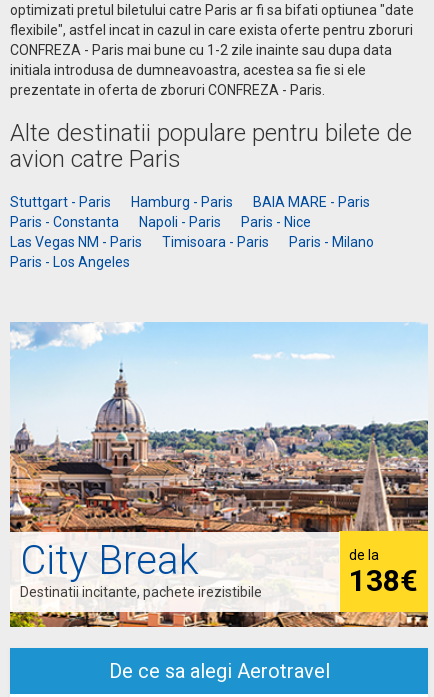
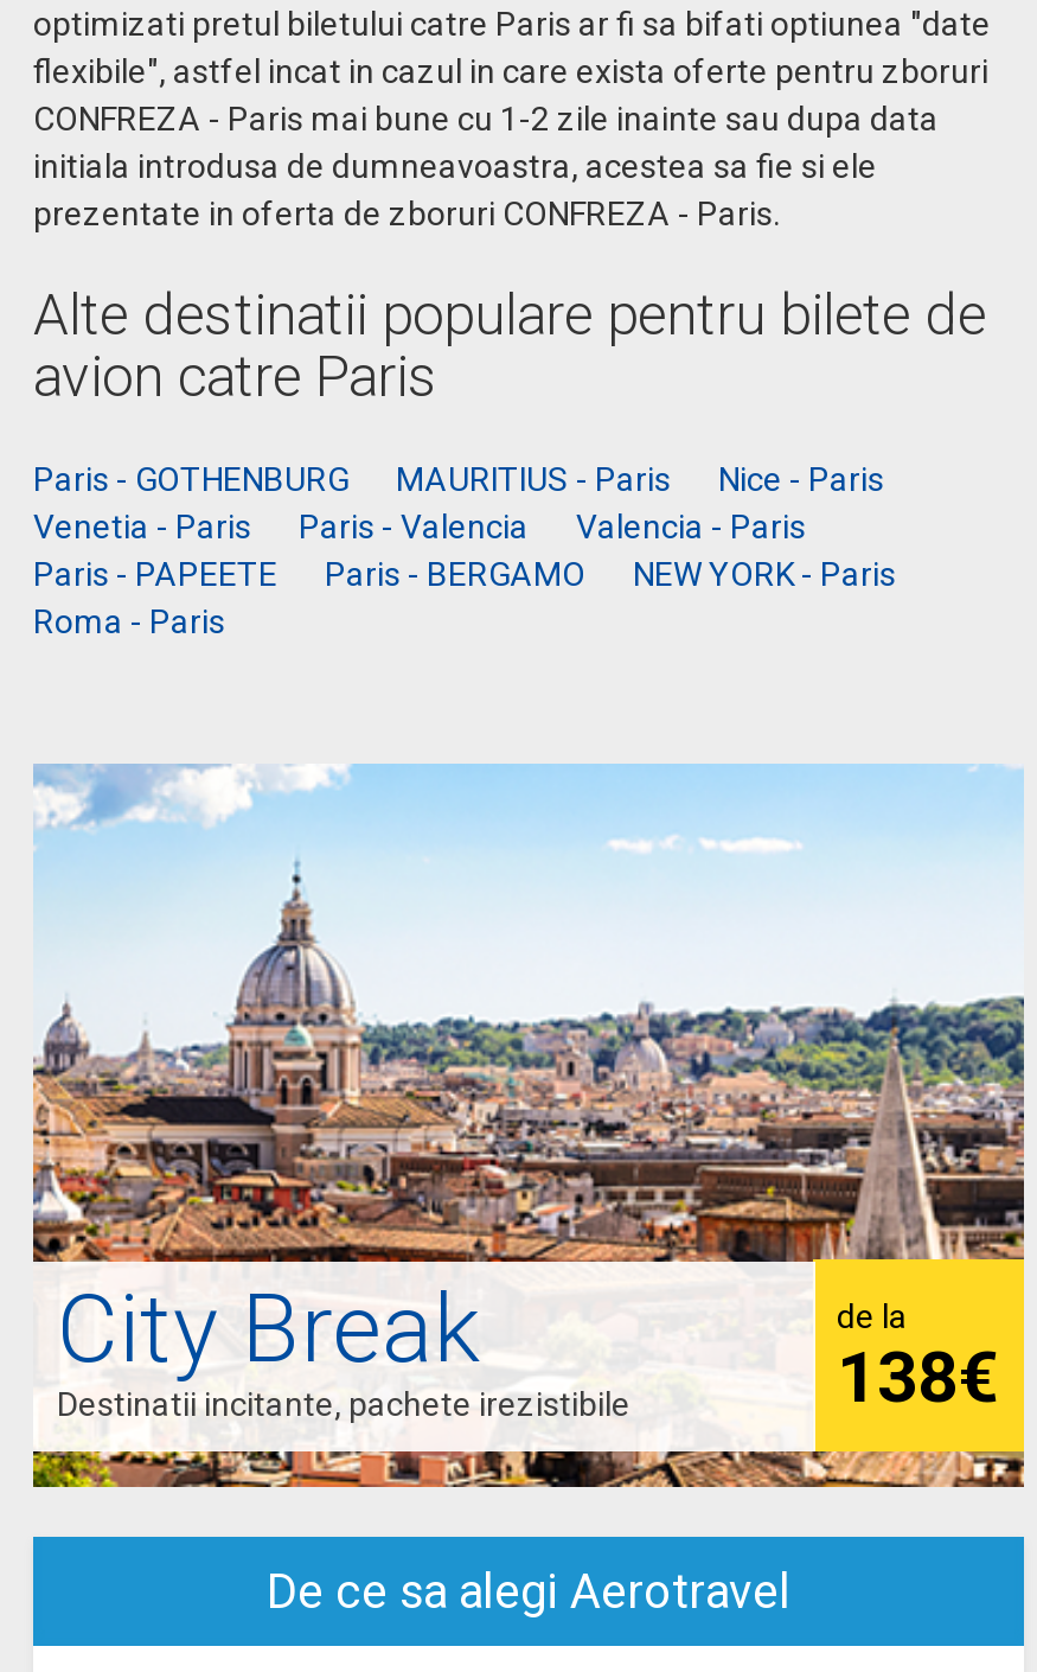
[10,194,374,270] Stuttgart - Paris | Hamburg - Paris | BAIA MARE - Paris | Paris - Constanta | Napoli - Paris | Paris - Nice | Las Vegas NM - Paris | Timisoara - Paris | Paris - Milano | Paris - Los Angeles -> [33,460,896,640] Paris - GOTHENBURG | MAURITIUS - Paris | Nice - Paris | Venetia - Paris | Paris - Valencia | Valencia - Paris | Paris - PAPEETE | Paris - BERGAMO | NEW YORK - Paris | Roma - Paris

